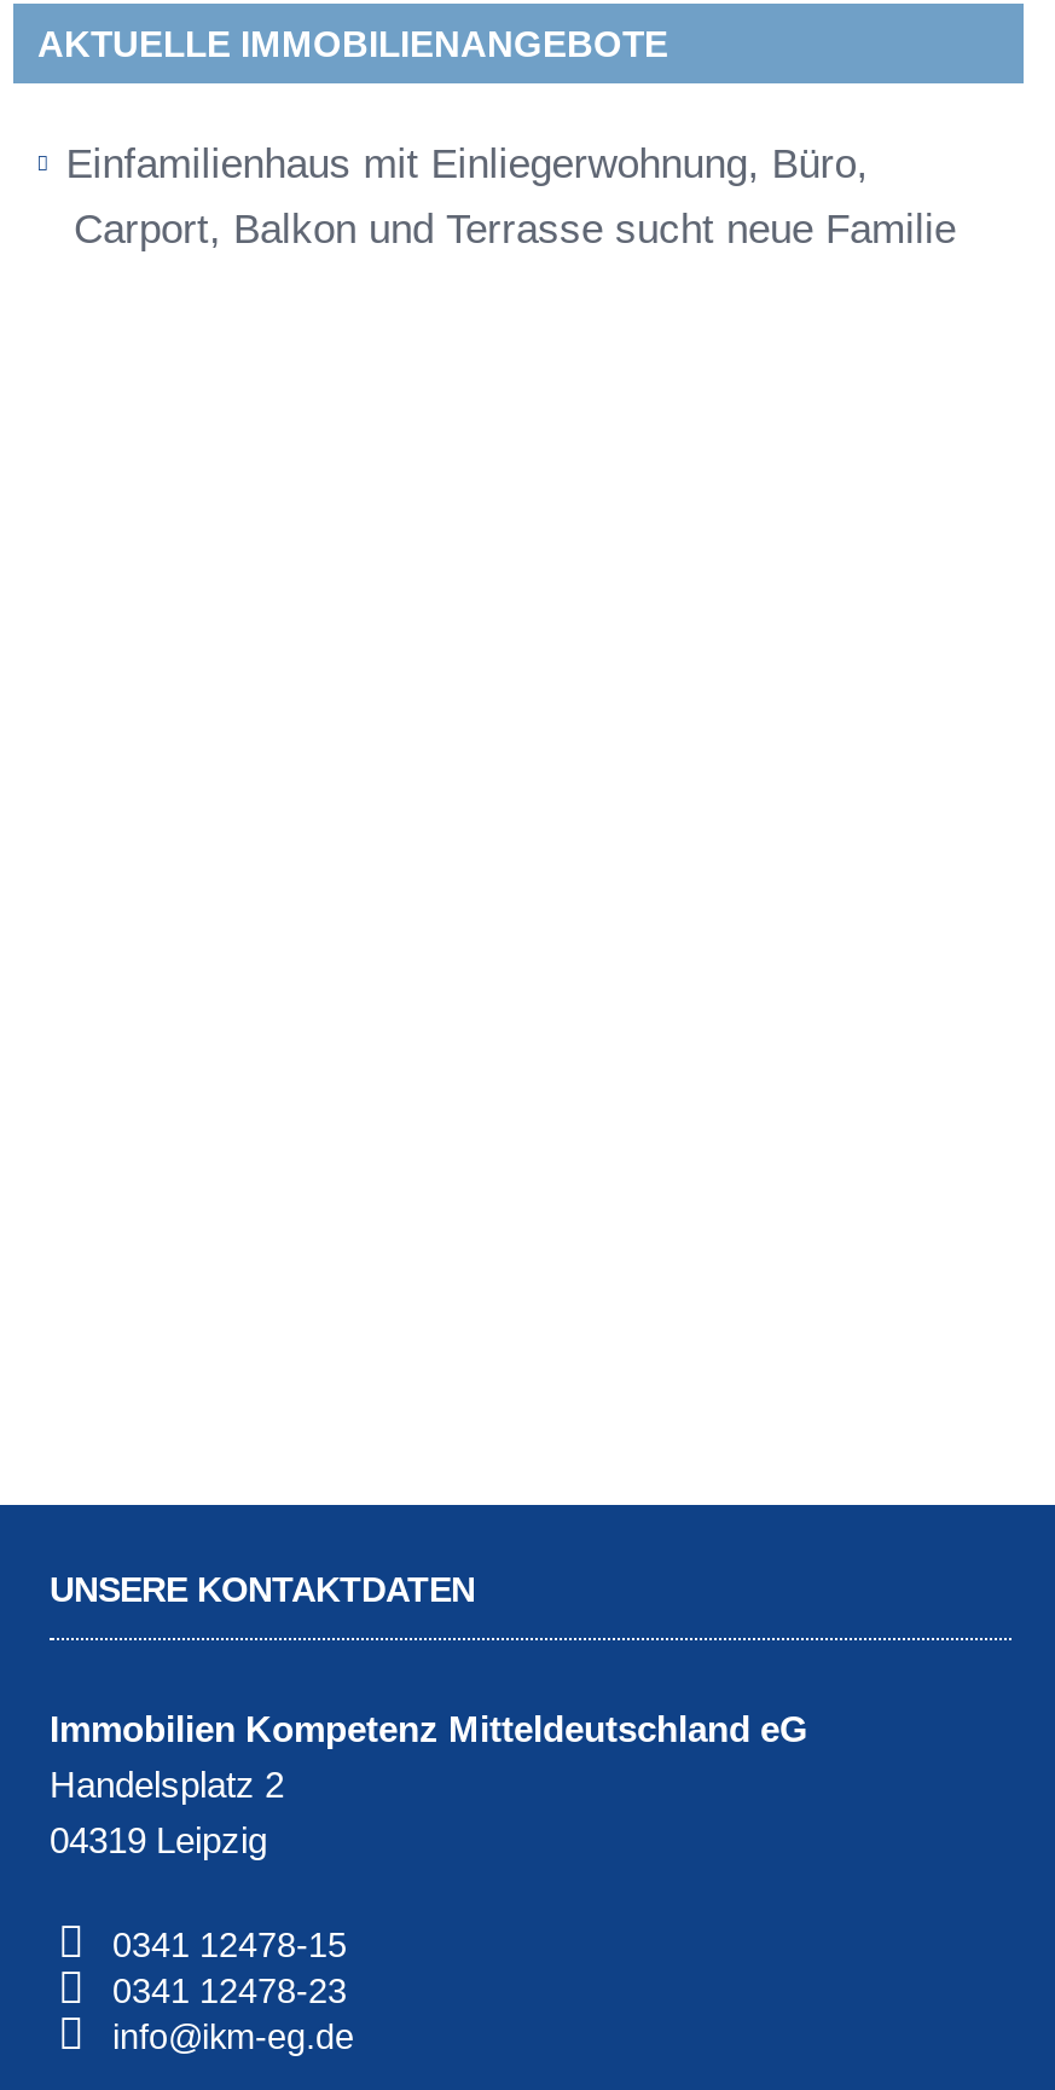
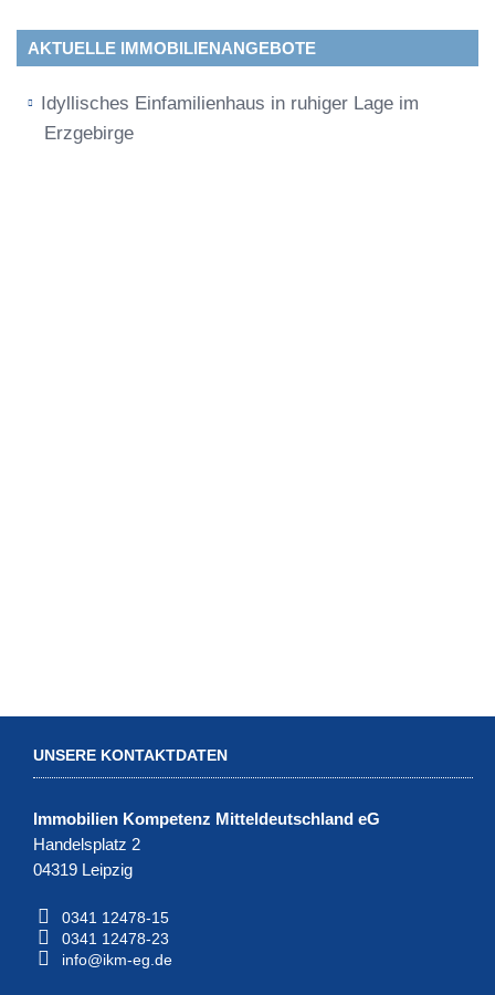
[66,141,956,252] Einfamilienhaus mit Einliegerwohnung, Büro, | Carport, Balkon und Terrasse sucht neue Familie -> [41,93,418,144] Idyllisches Einfamilienhaus in ruhiger Lage im | Erzgebirge

